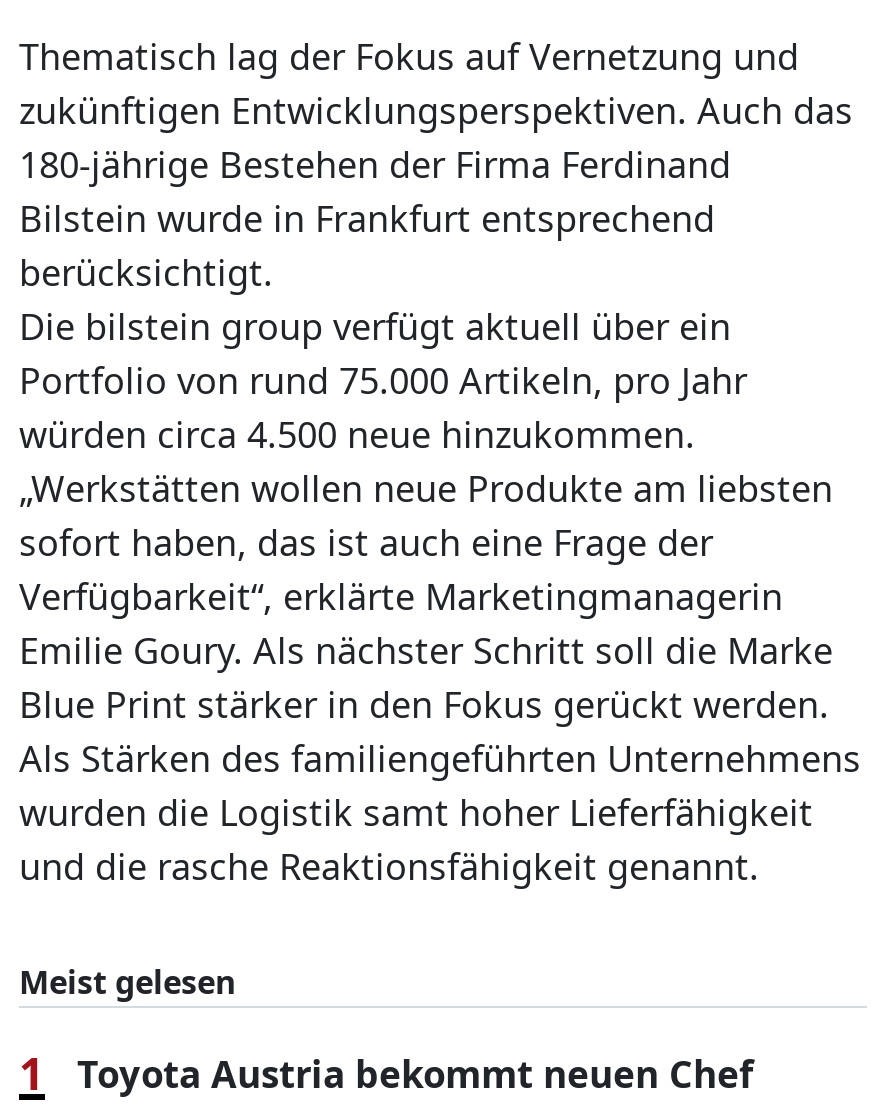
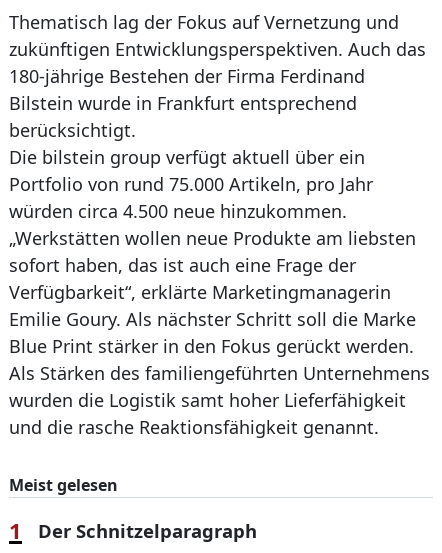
[77,1048,753,1098] Toyota Austria bekommt neuen Chef -> [38,518,257,543] Der Schnitzelparagraph

